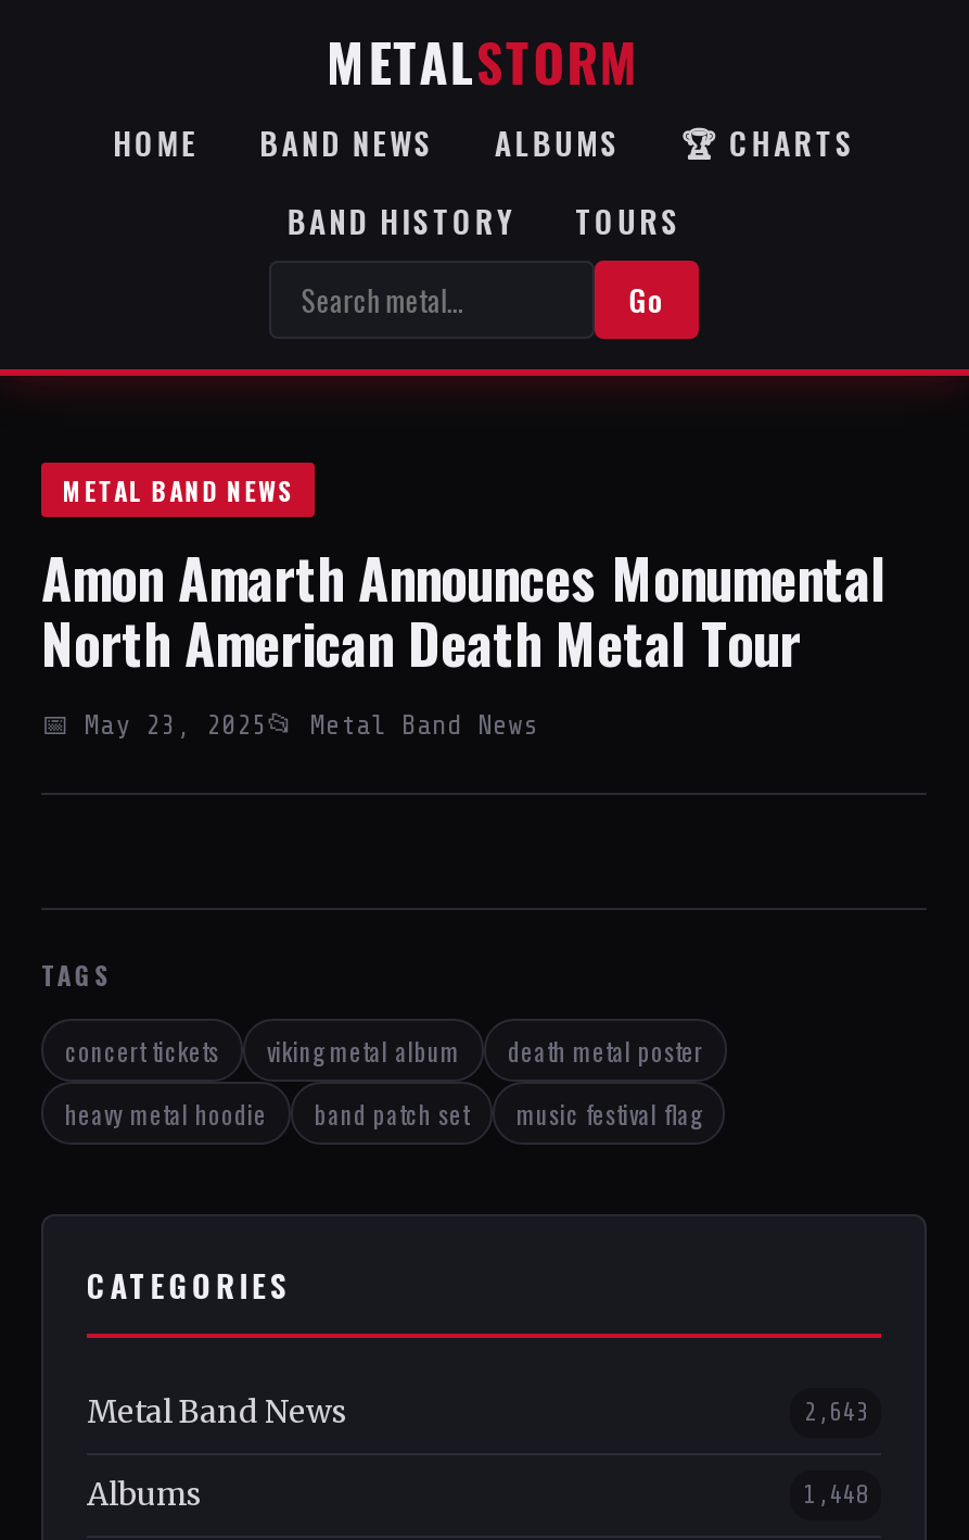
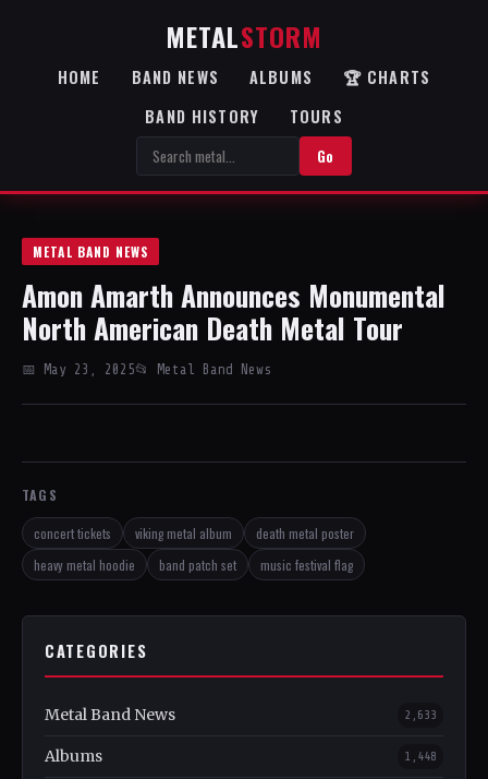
[803,1397,868,1427] 2,643 -> [404,707,437,722] 2,633

